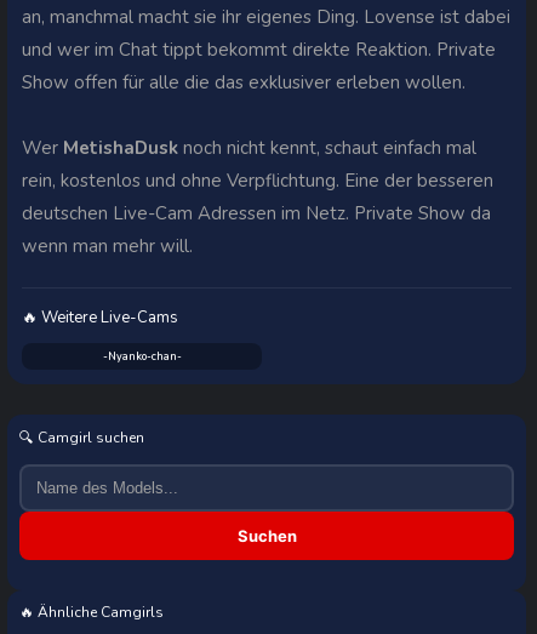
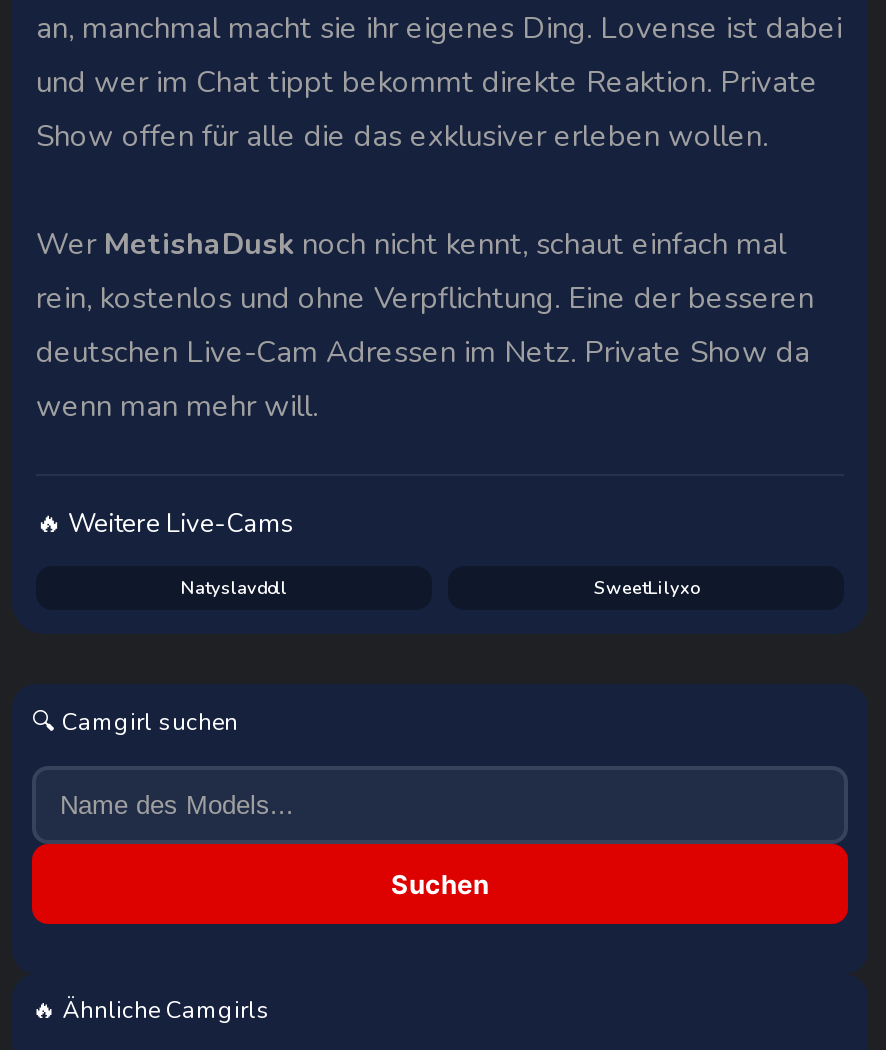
[102,349,181,364] -Nyanko-chan- -> [181,576,698,600] Natyslavdoll | SweetLilyxo

